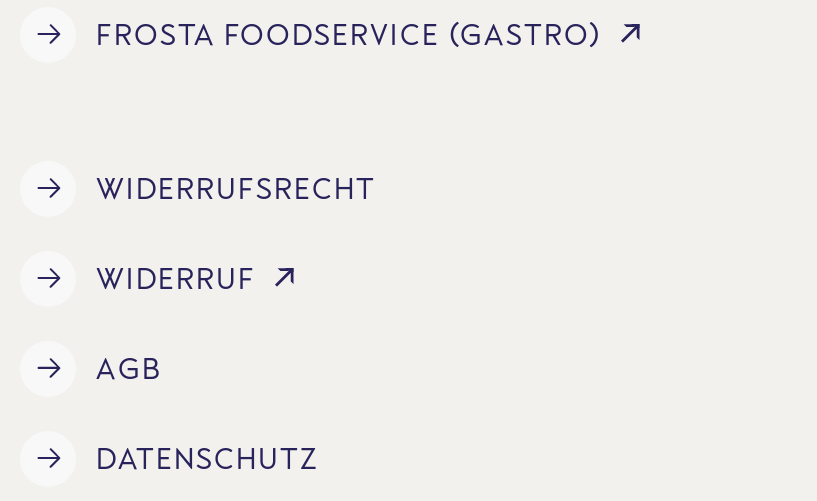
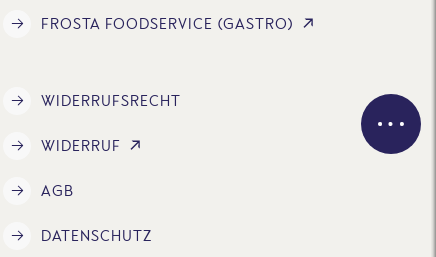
none -> [360,93,422,155] [image]

